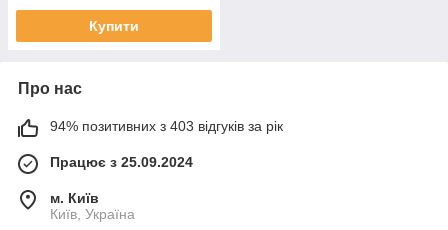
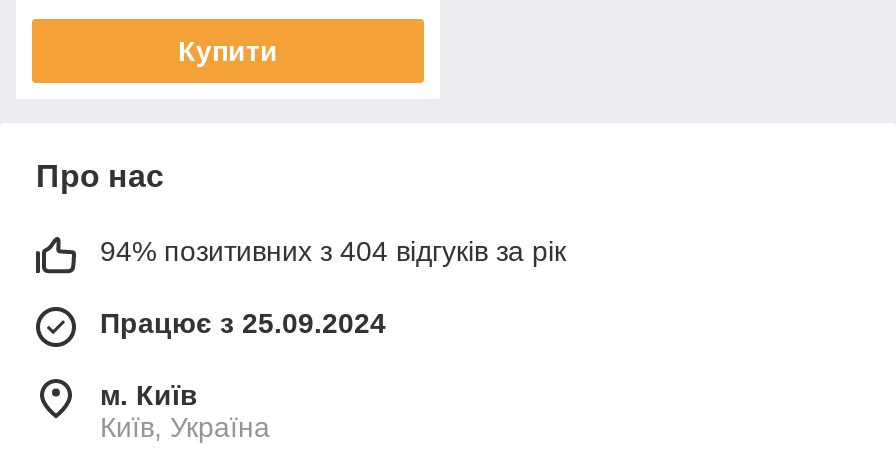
[50,118,283,134] 94% позитивних з 403 відгуків за рік -> [100,235,566,267] 94% позитивних з 404 відгуків за рік

